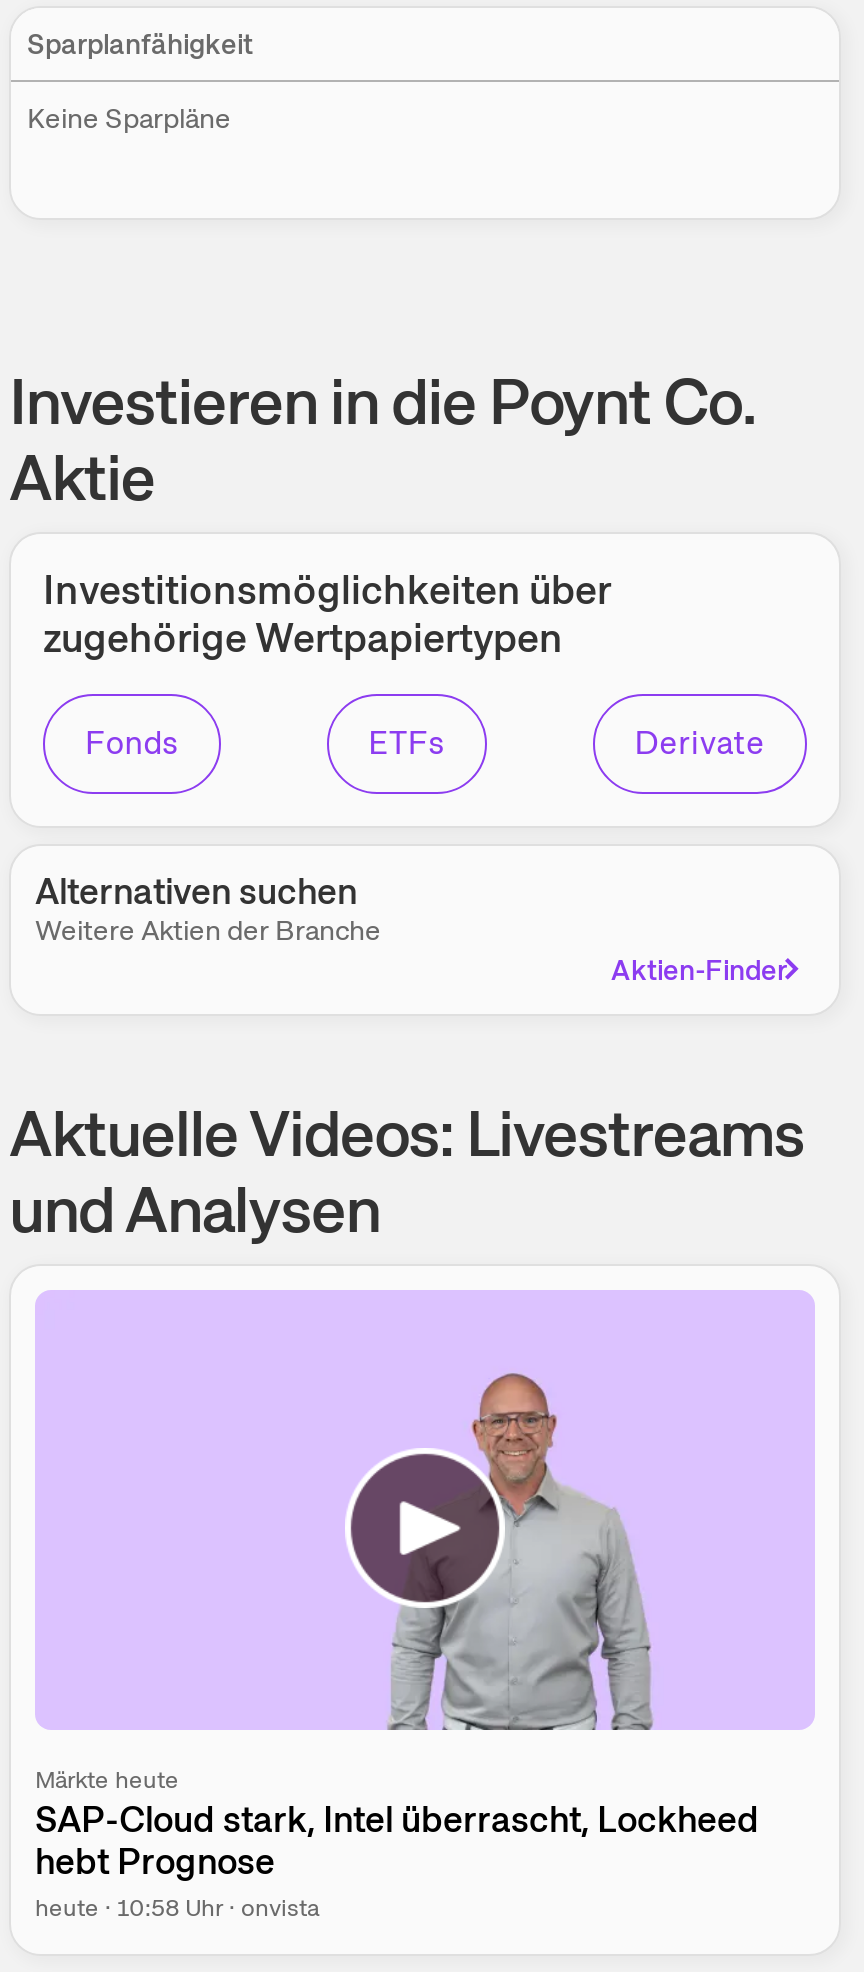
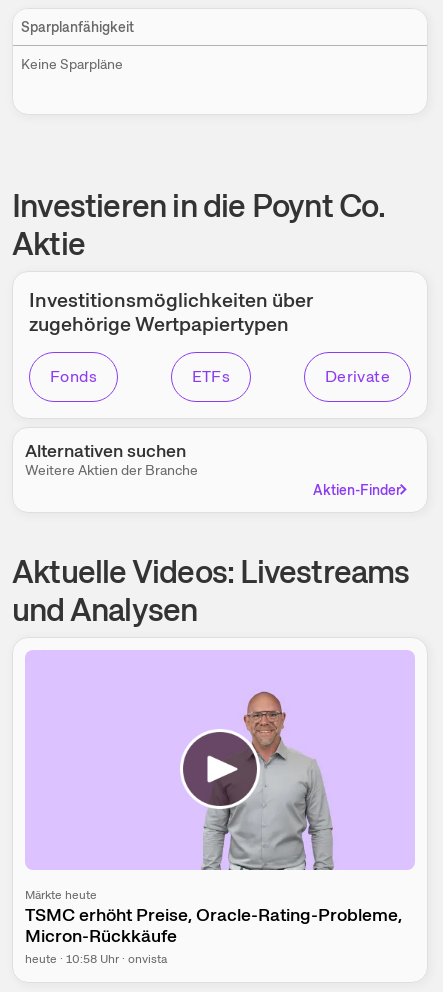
[35,1795,759,1883] SAP-Cloud stark, Intel überrascht, Lockheed | hebt Prognose -> [25,903,402,947] TSMC erhöht Preise, Oracle-Rating-Probleme, | Micron-Rückkäufe

